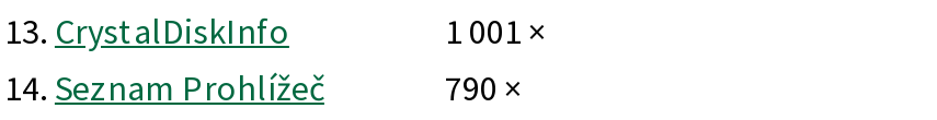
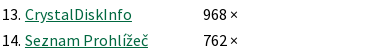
[445,9,546,52] 1 001 × -> [203,4,238,24] 968 ×
[445,65,522,109] 790 × -> [203,30,238,50] 762 ×

